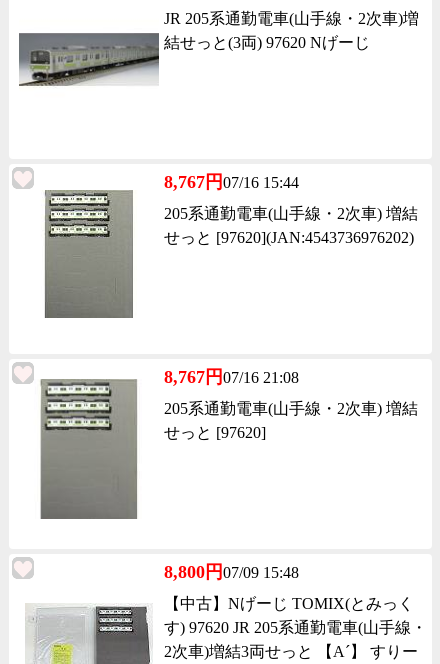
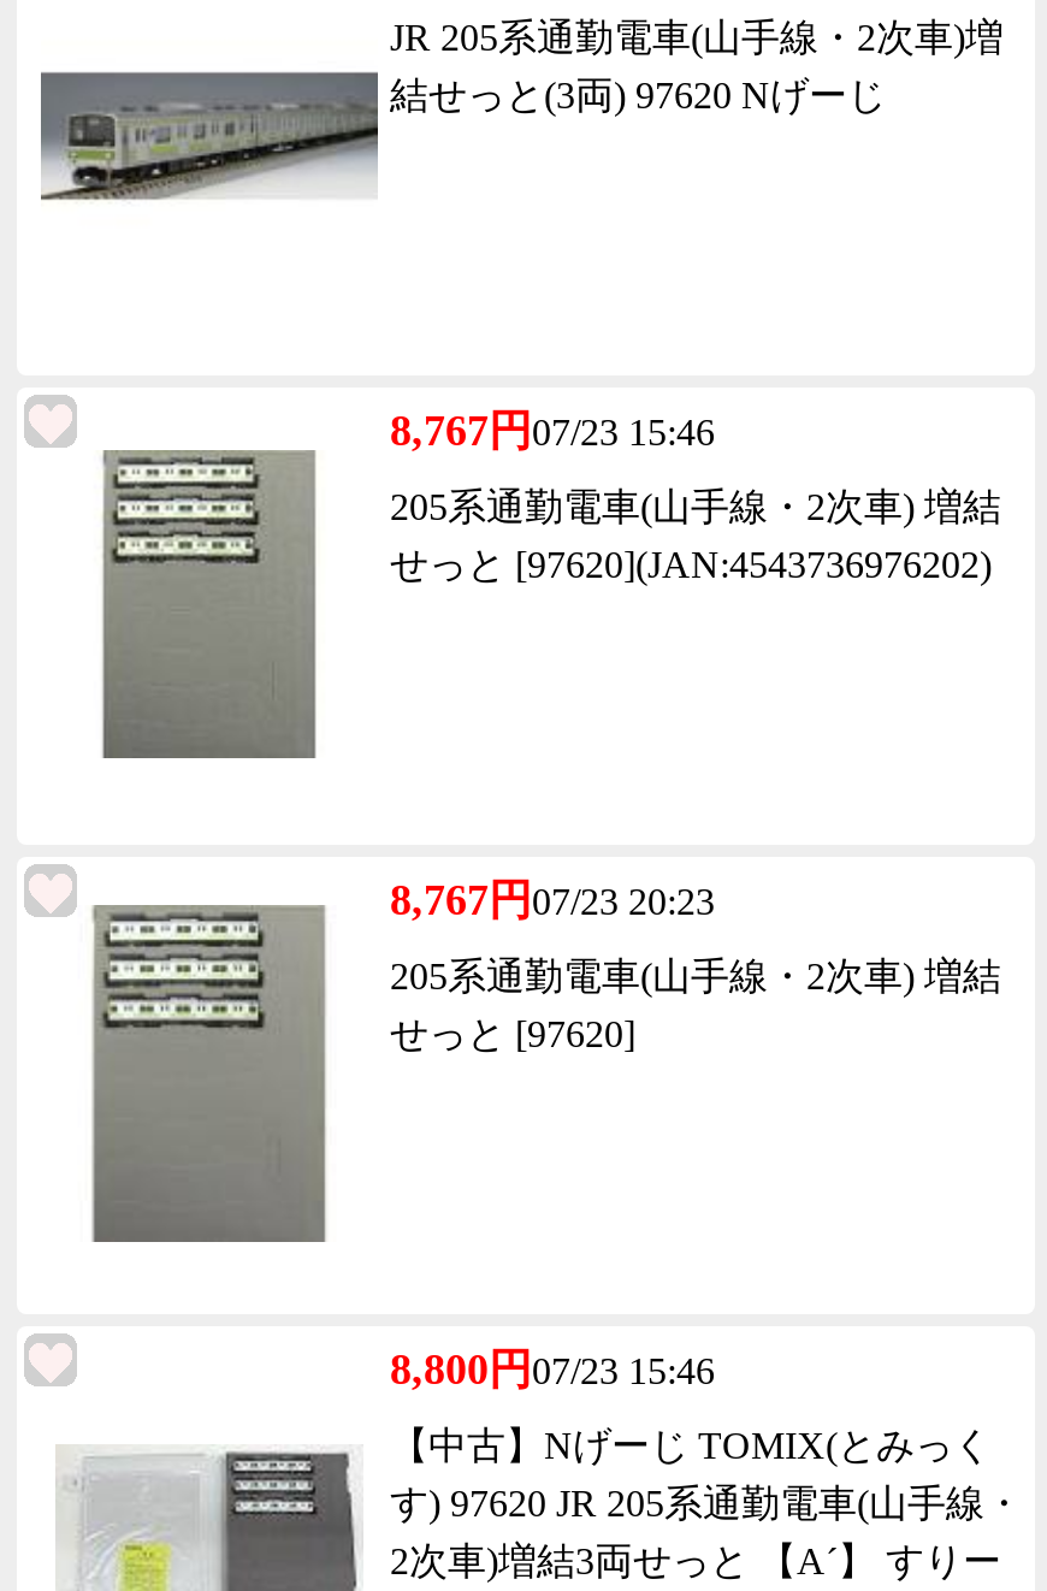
[164,172,299,192] 8,767円07/16 15:44 -> [390,407,715,455] 8,767円07/23 15:46
[164,367,299,387] 8,767円07/16 21:08 -> [390,876,715,924] 8,767円07/23 20:23
[164,562,299,582] 8,800円07/09 15:48 -> [390,1345,715,1394] 8,800円07/23 15:46

